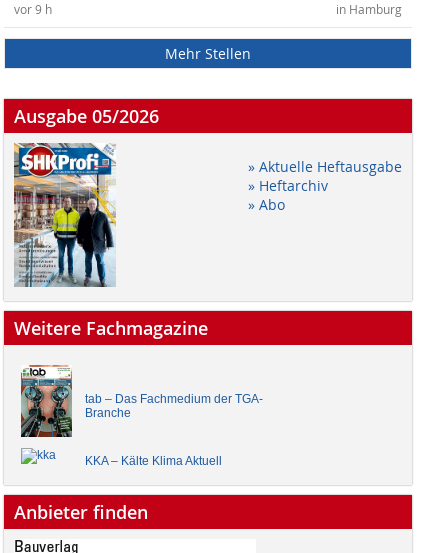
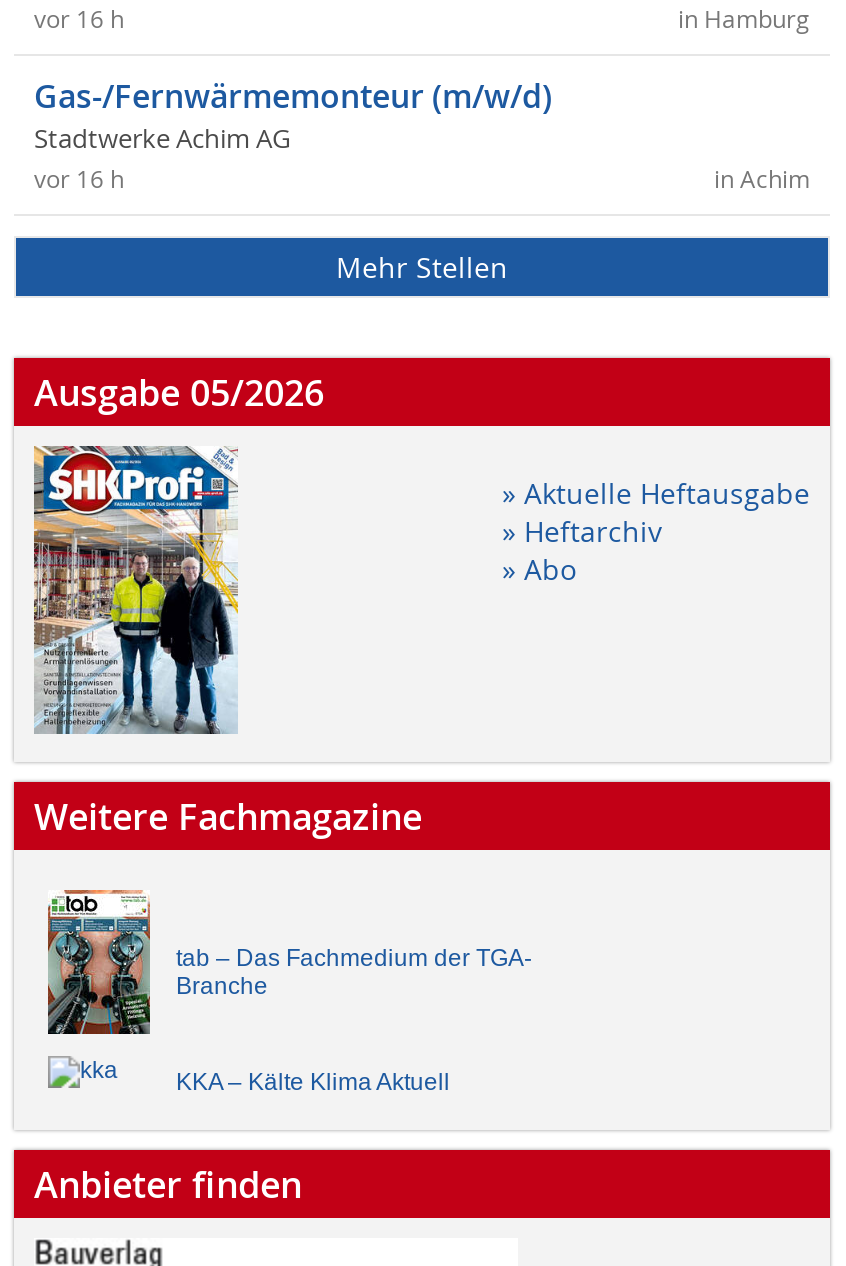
[14,2,52,17] vor 9 h -> [34,5,810,195] vor 16 h | Gas-/Fernwärmemonteur (m/w/d) | Stadtwerke Achim AG | in Achim | vor 16 h

